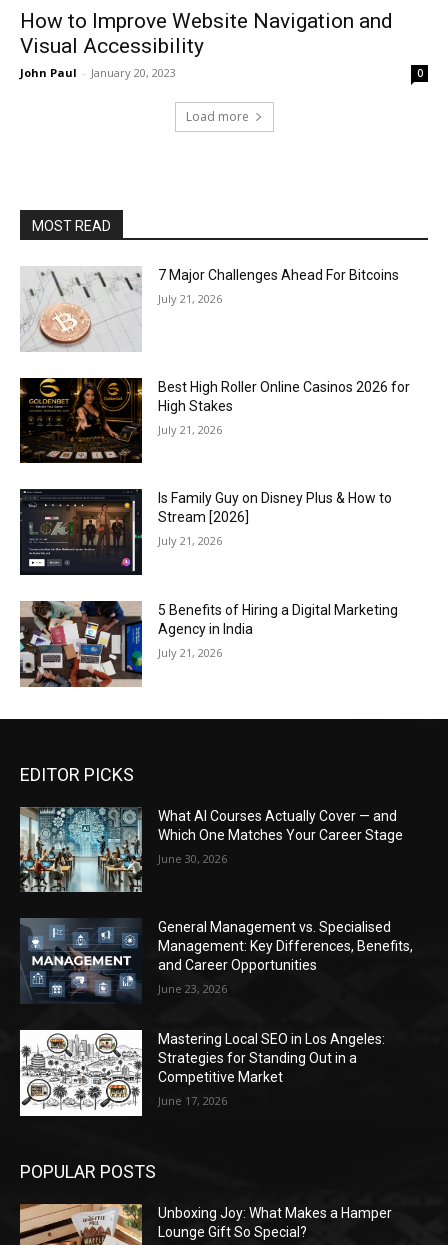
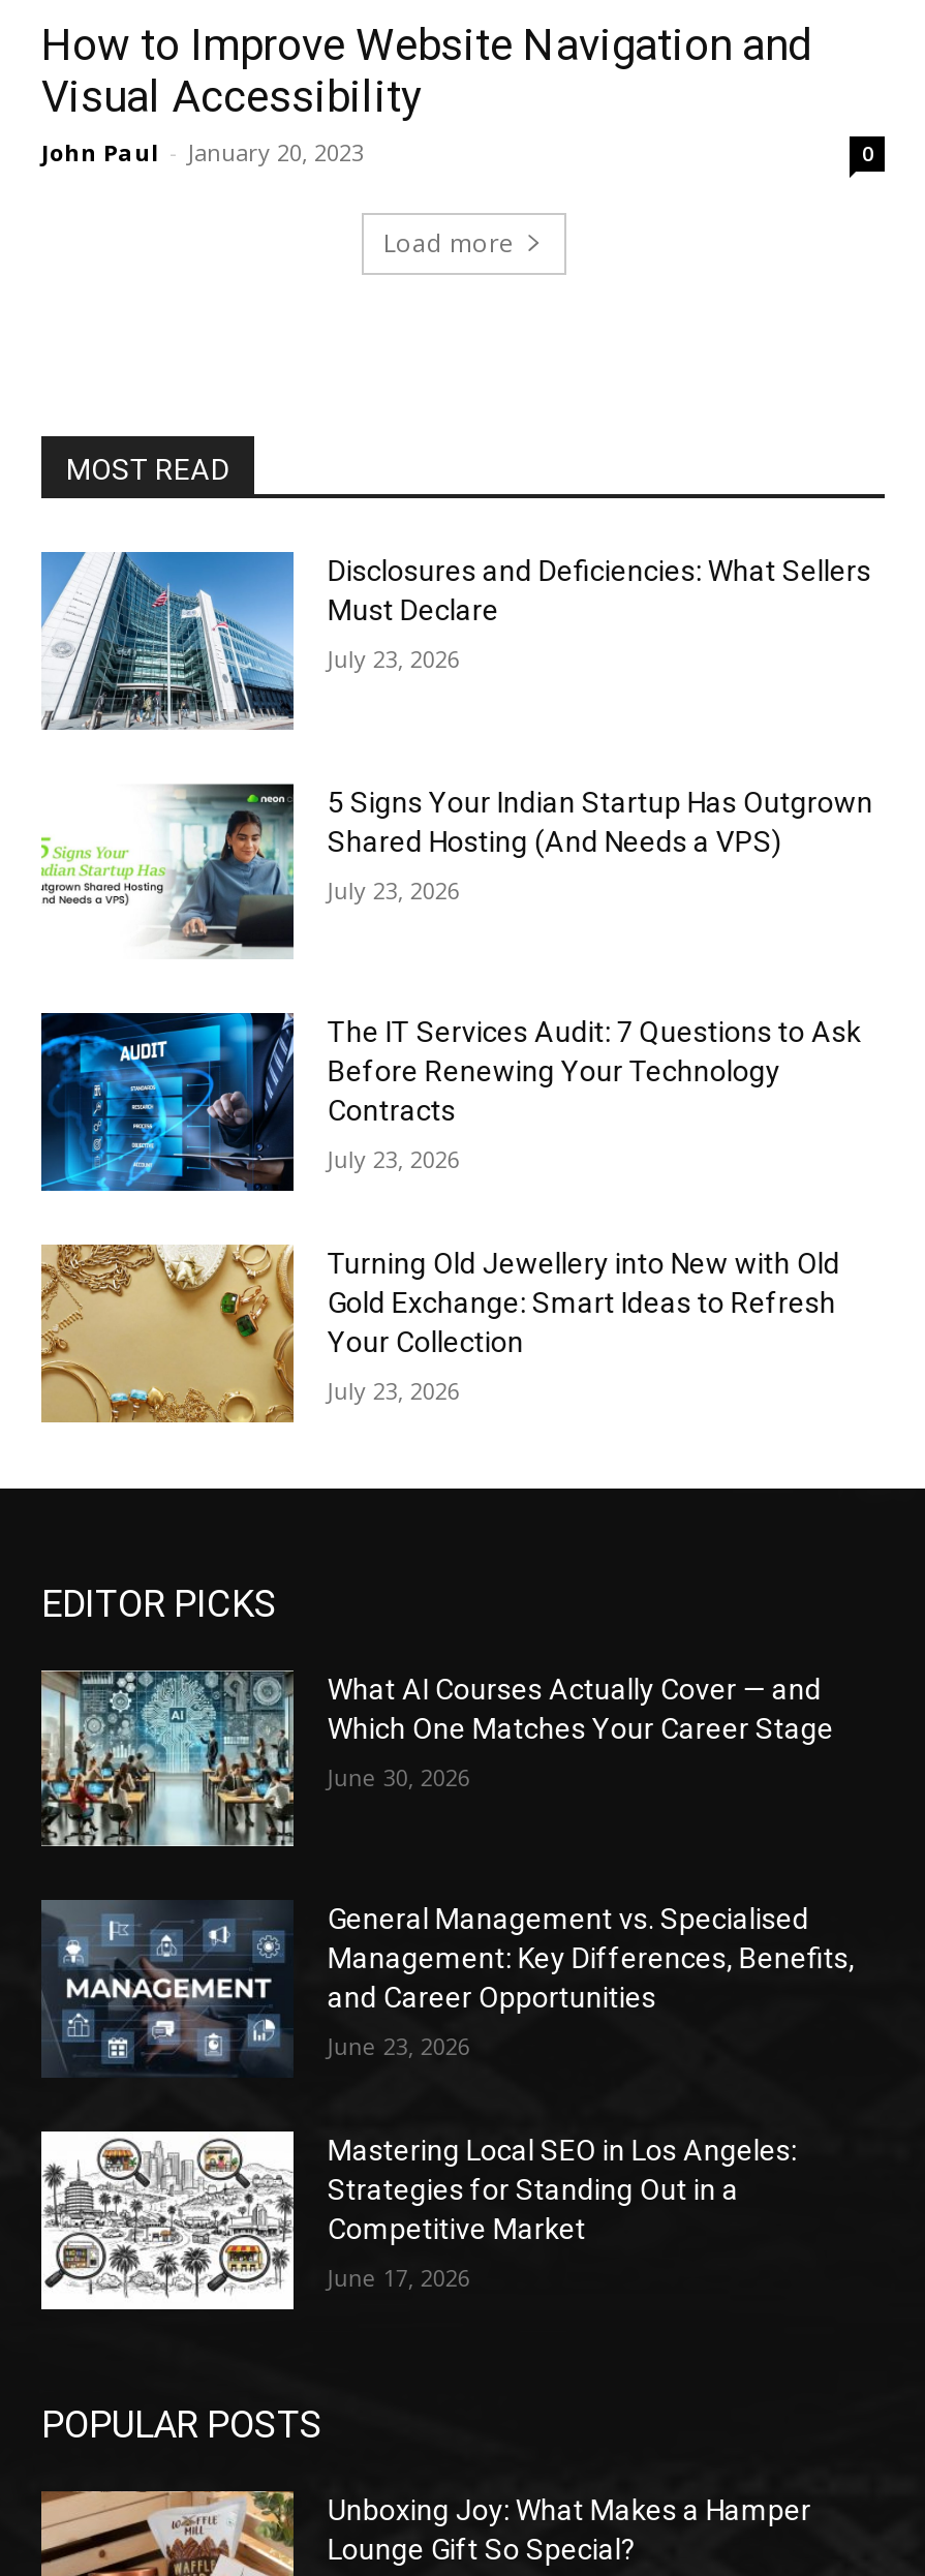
[20,266,399,351] [image] | 7 Major Challenges Ahead For Bitcoins -> [41,550,871,730] [image] | Disclosures and Deficiencies: What Sellers | Must Declare
[158,291,222,306] July 21, 2026 -> [327,643,460,674] July 23, 2026
[19,377,410,464] [image] | Best High Roller Online Casinos 2026 for | High Stakes -> [41,781,873,959] [image] | 5 Signs Your Indian Startup Has Outgrown | Shared Hosting (And Needs a VPS)
[158,422,222,437] July 21, 2026 -> [327,874,460,905] July 23, 2026
[19,488,392,576] [image] | Is Family Guy on Disney Plus & How to | Stream [2026] -> [39,1011,861,1193] [image] | The IT Services Audit: 7 Questions to Ask | Before Renewing Your Technology | Contracts
[158,533,222,548] July 21, 2026 -> [327,1144,460,1175] July 23, 2026
[19,600,398,688] [image] | 5 Benefits of Hiring a Digital Marketing | Agency in India -> [39,1243,840,1424] [image] | Turning Old Jewellery into New with Old | Gold Exchange: Smart Ideas to Refresh | Your Collection
[158,645,222,660] July 21, 2026 -> [327,1375,460,1406] July 23, 2026

